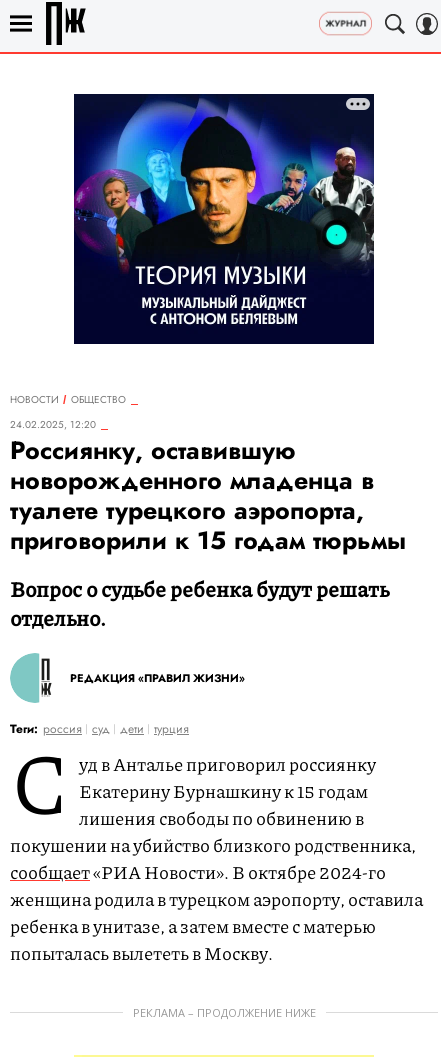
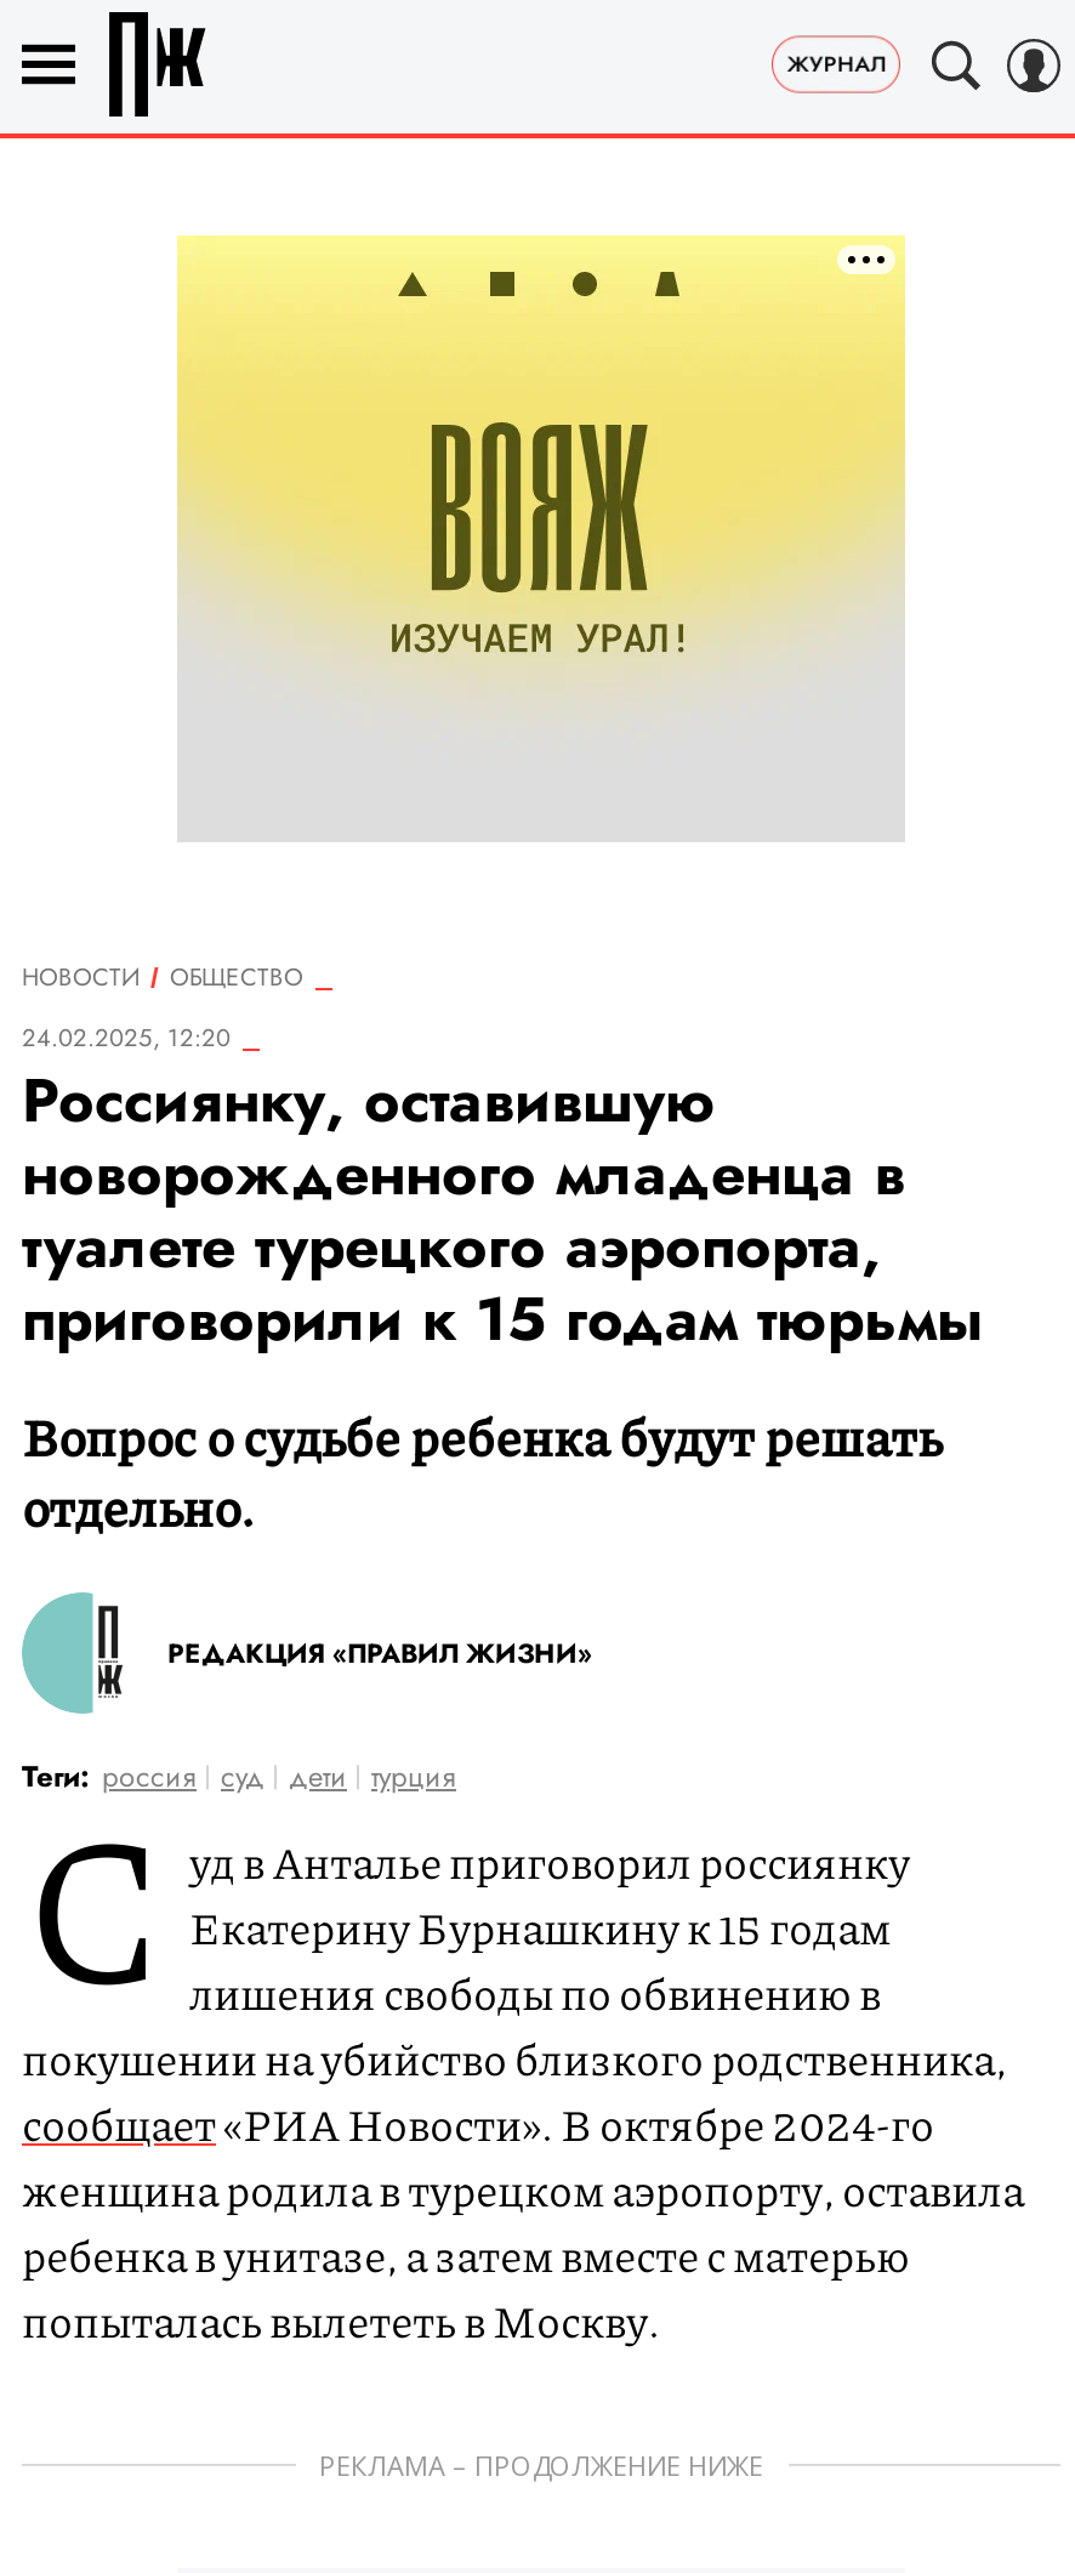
[73,93,375,345] [image] -> [175,235,908,842] [image]

